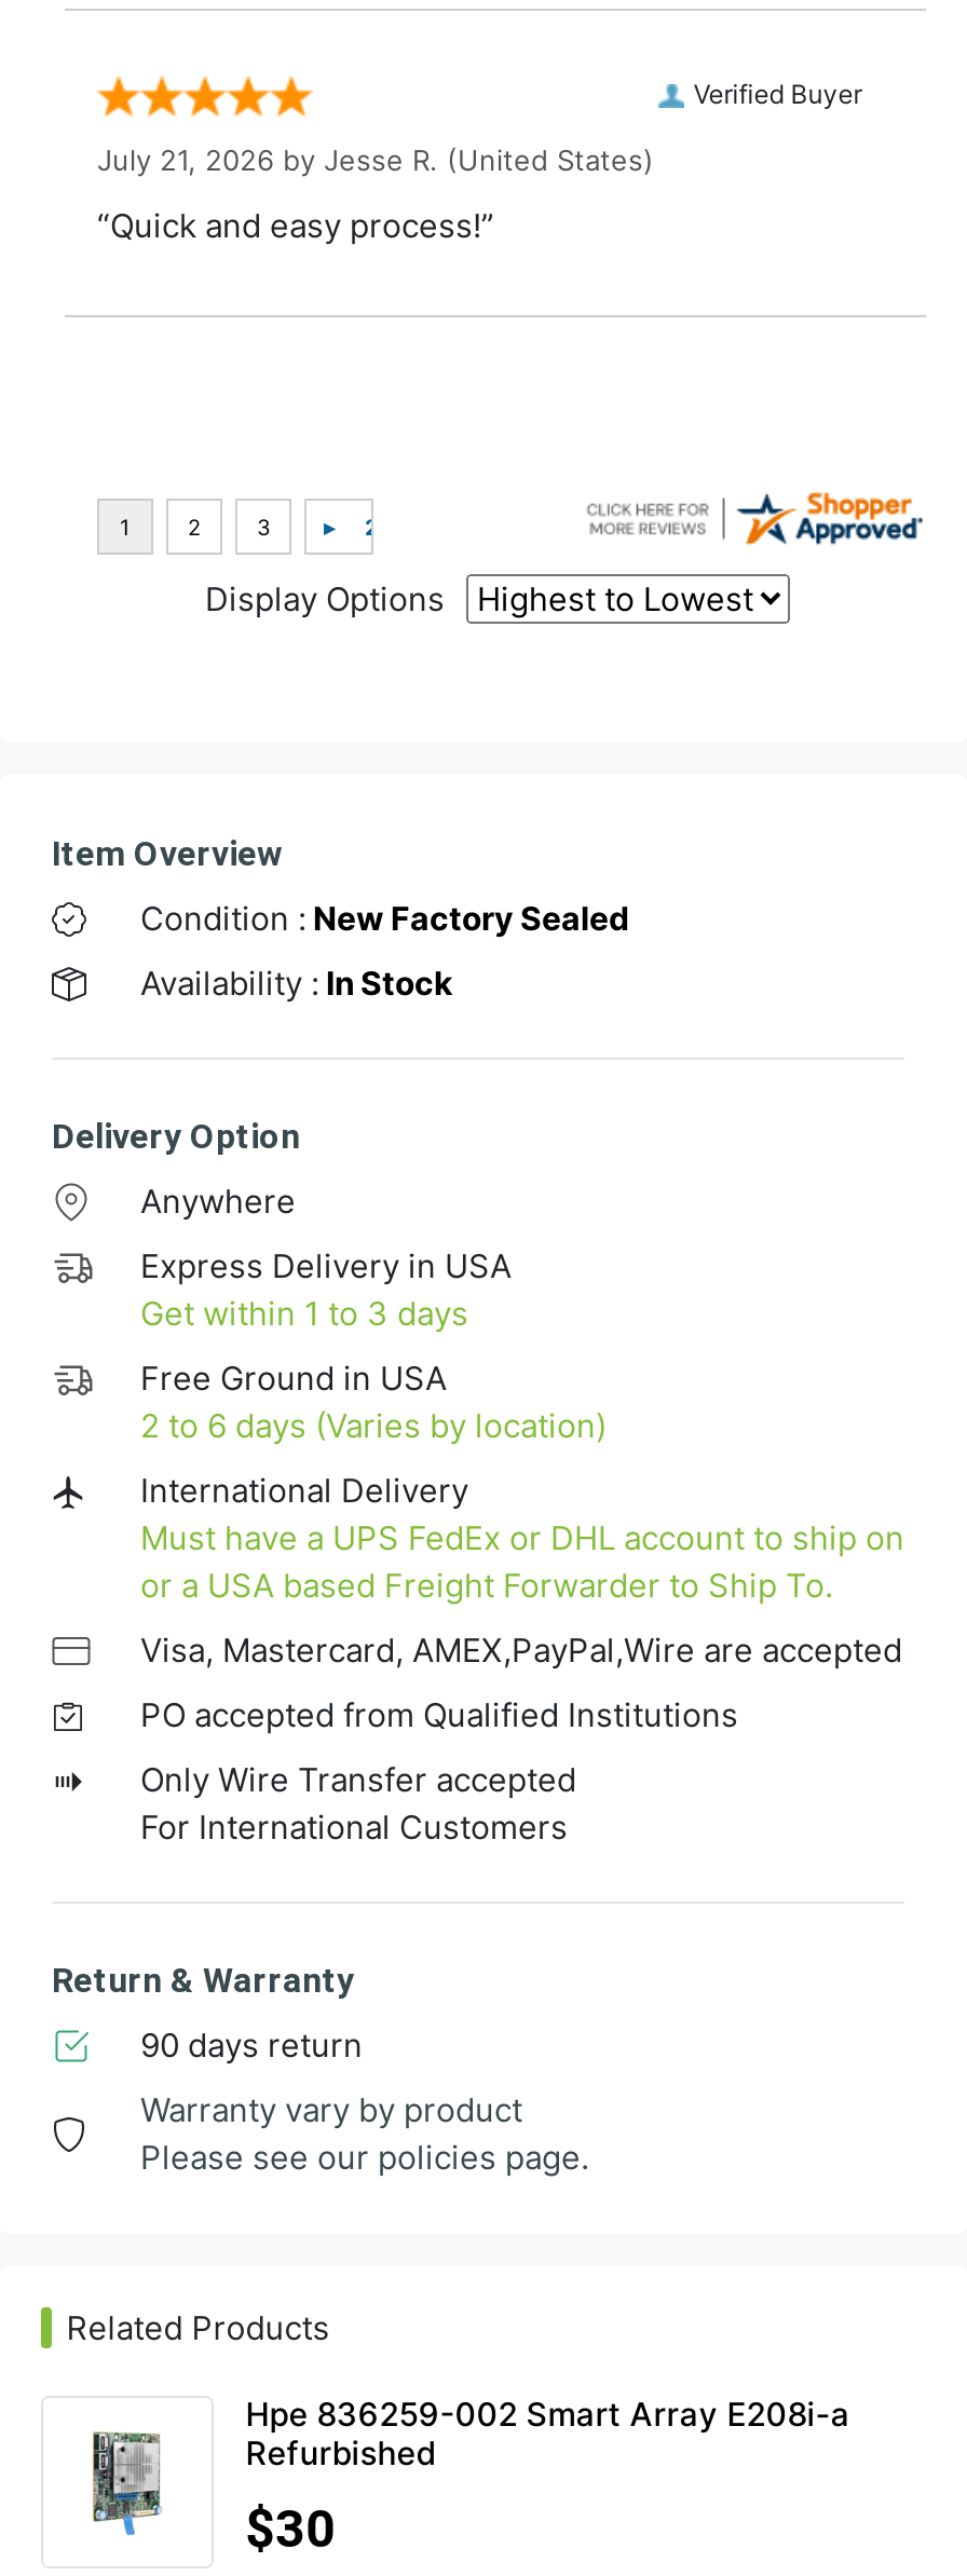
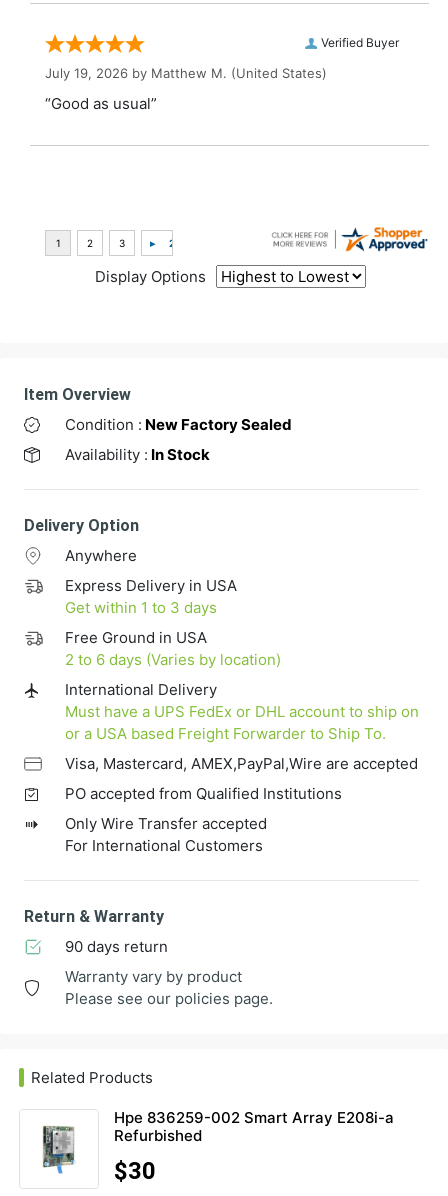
[97,142,654,177] July 21, 2026 by Jesse R. (United States) -> [45,65,327,81] July 19, 2026 by Matthew M. (United States)
[97,205,494,246] “Quick and easy process!” -> [45,94,157,113] “Good as usual”

